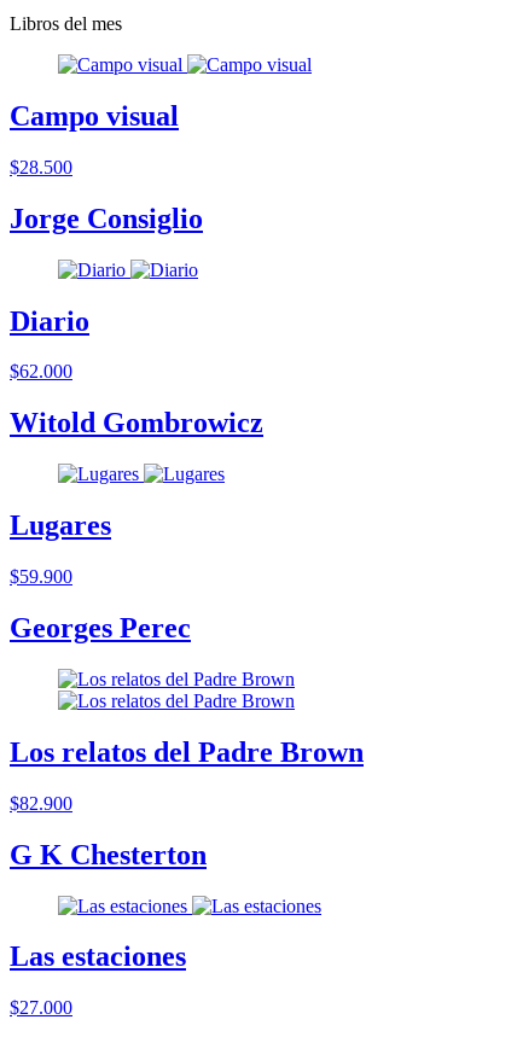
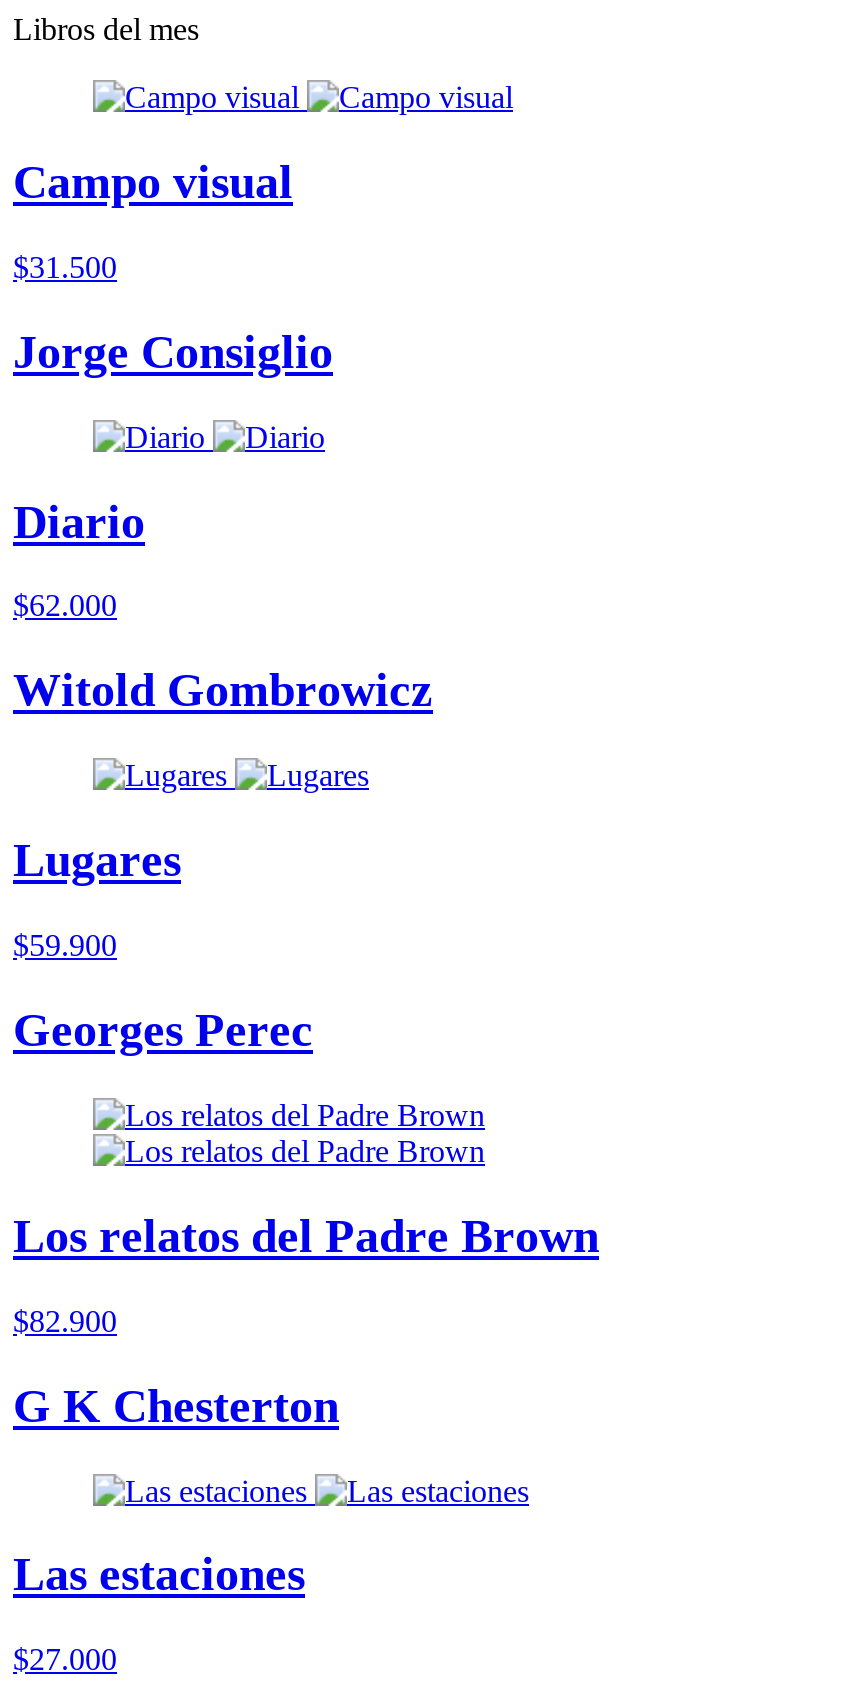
[10,157,72,177] $28.500 -> [13,250,117,284] $31.500

